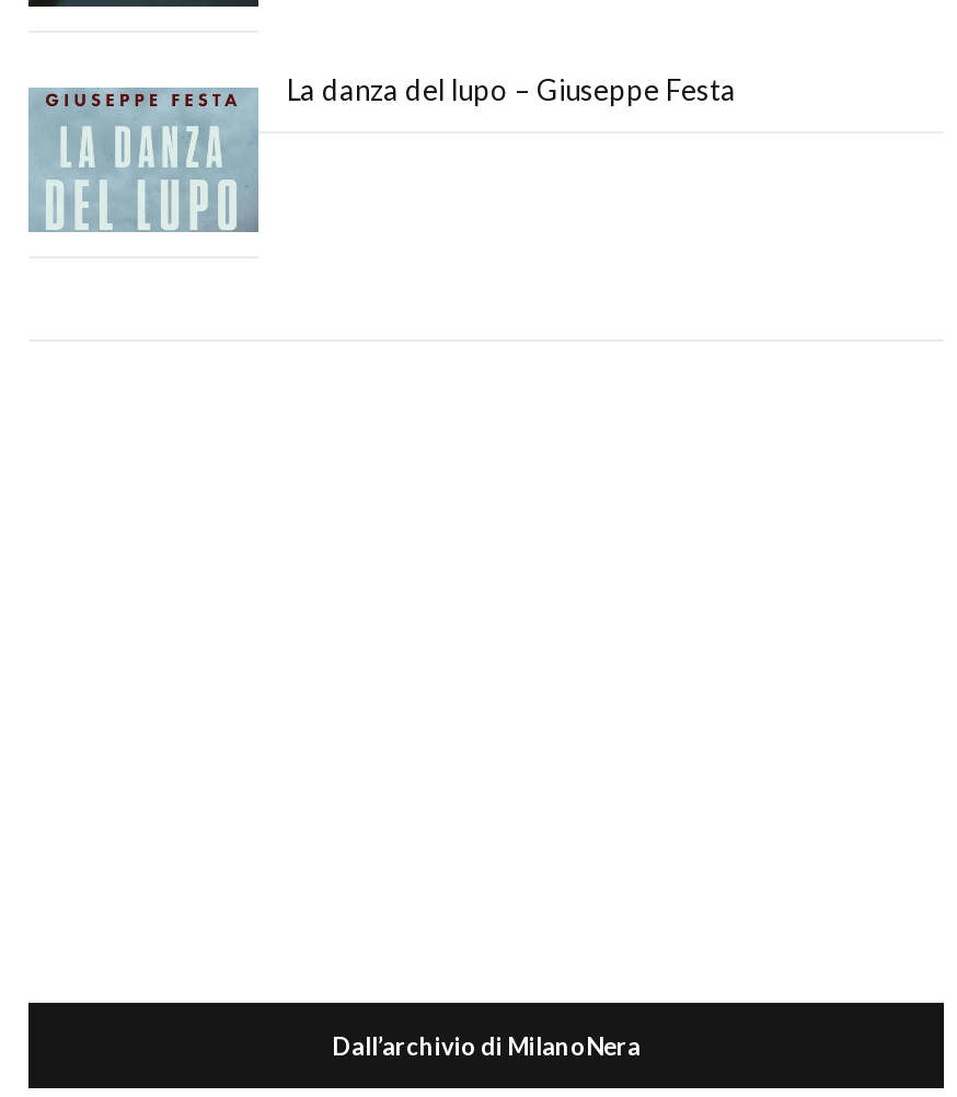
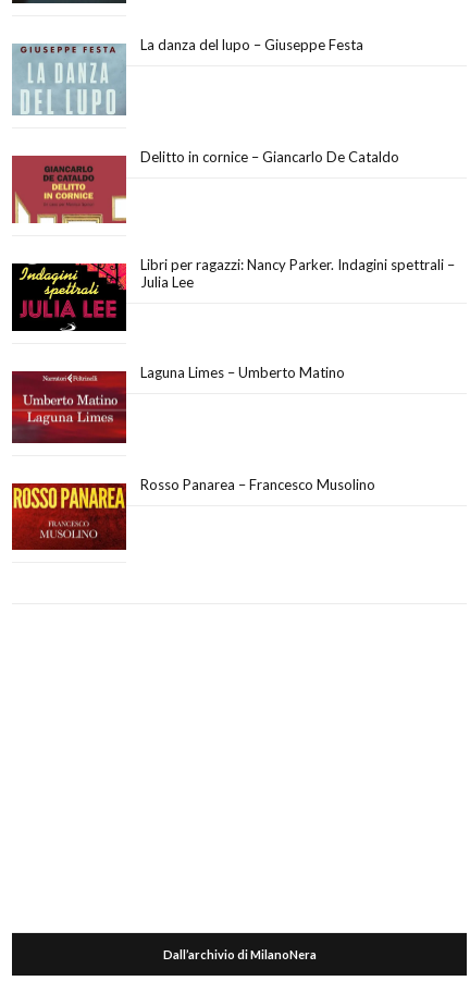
none -> [11,148,399,224] [image] | Delitto in cornice – Giancarlo De Cataldo
none -> [11,363,345,444] [image] | Laguna Limes – Umberto Matino
none -> [11,476,375,551] [image] | Rosso Panarea – Francesco Musolino
none -> [12,256,455,332] [image] | Libri per ragazzi: Nancy Parker. Indagini spettrali – | Julia Lee

